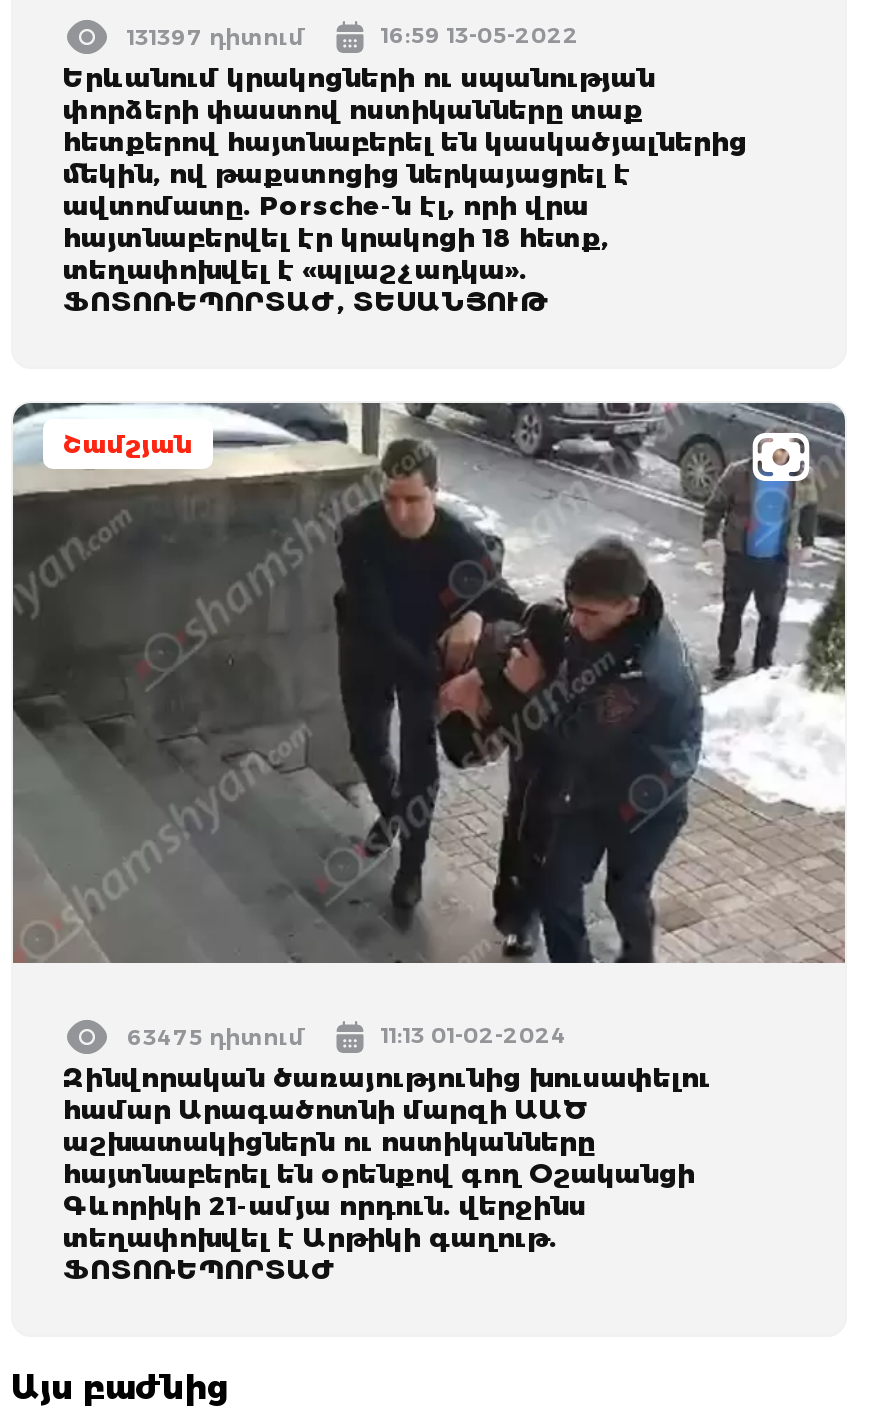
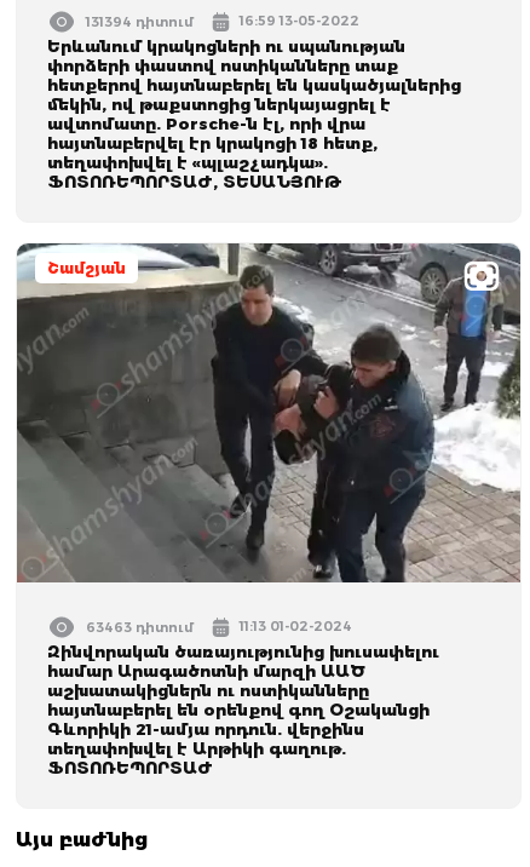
[127,22,305,50] 131397 դիտում -> [86,13,194,30] 131394 դիտում
[127,1022,305,1050] 63475 դիտում -> [86,618,194,635] 63463 դիտում

